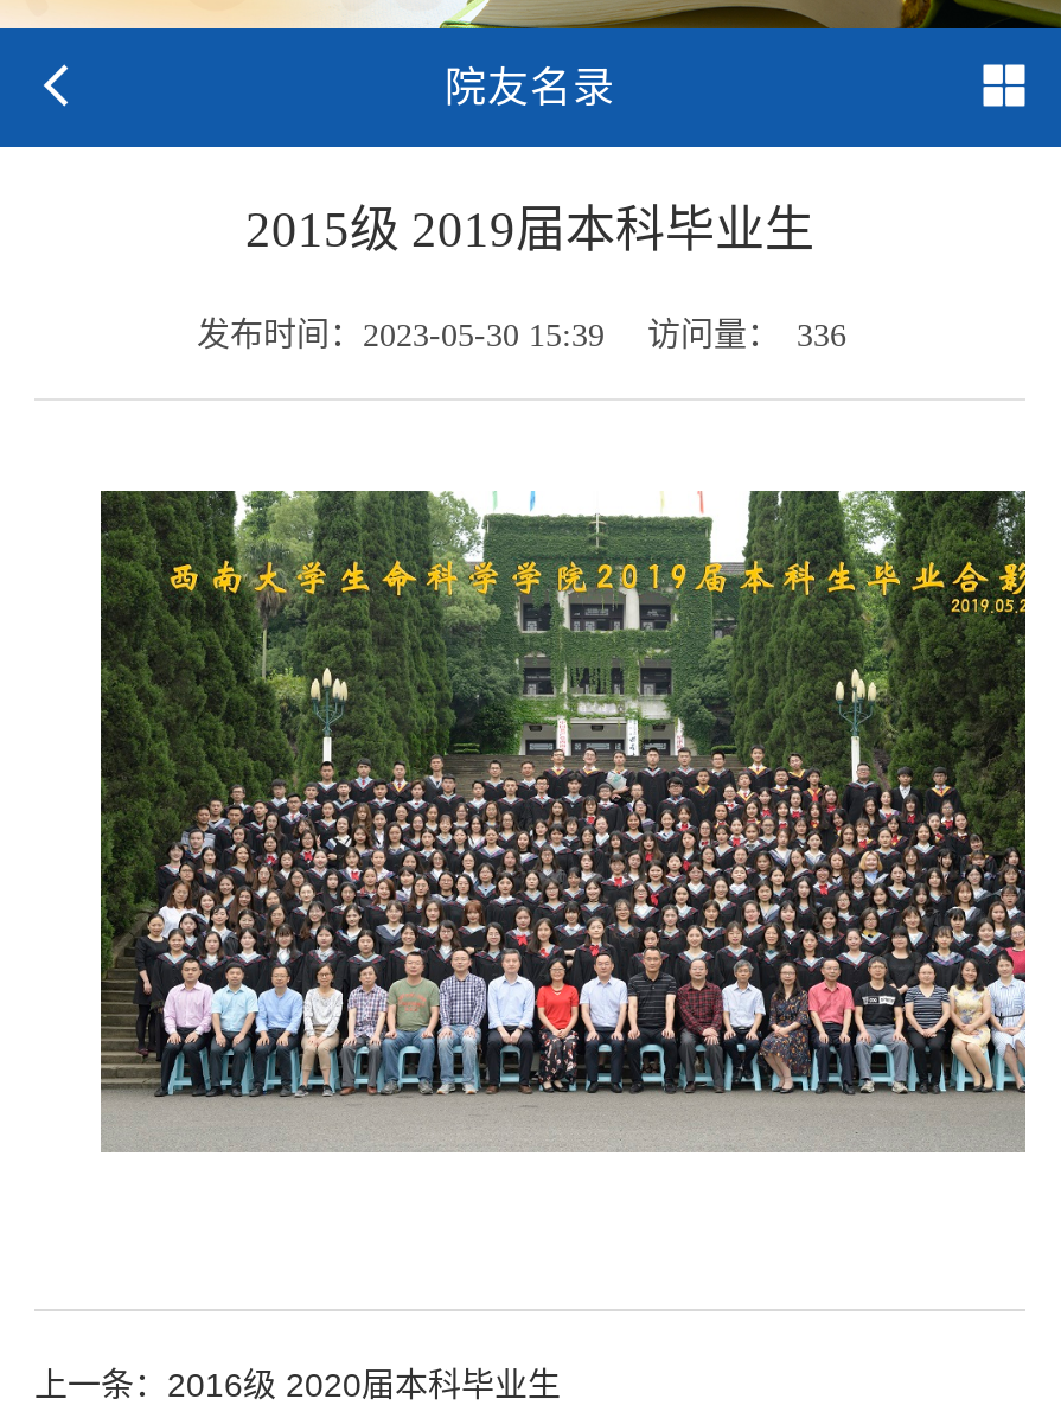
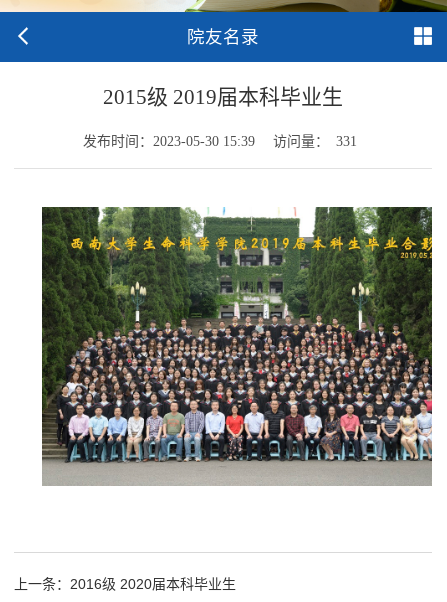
[197,316,846,354] 发布时间：2023-05-30 15:39 访问量： 336 -> [82,133,356,149] 发布时间：2023-05-30 15:39 访问量： 331

